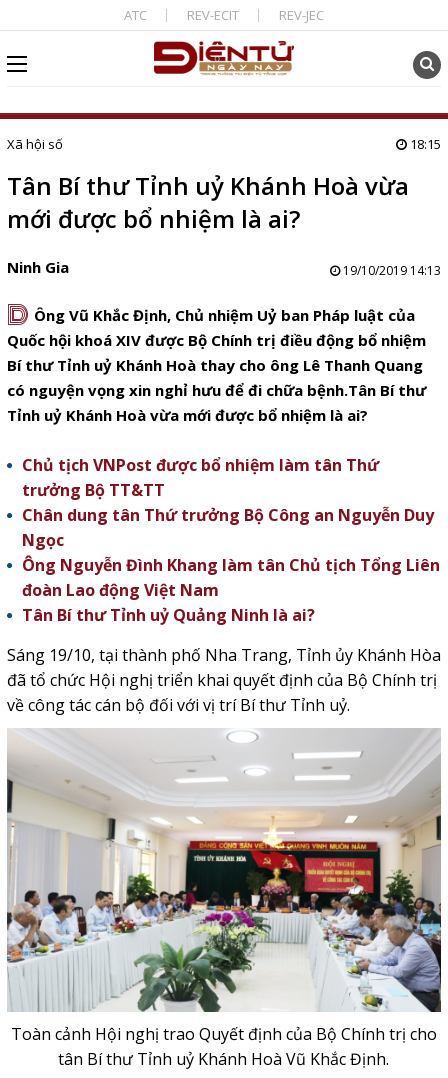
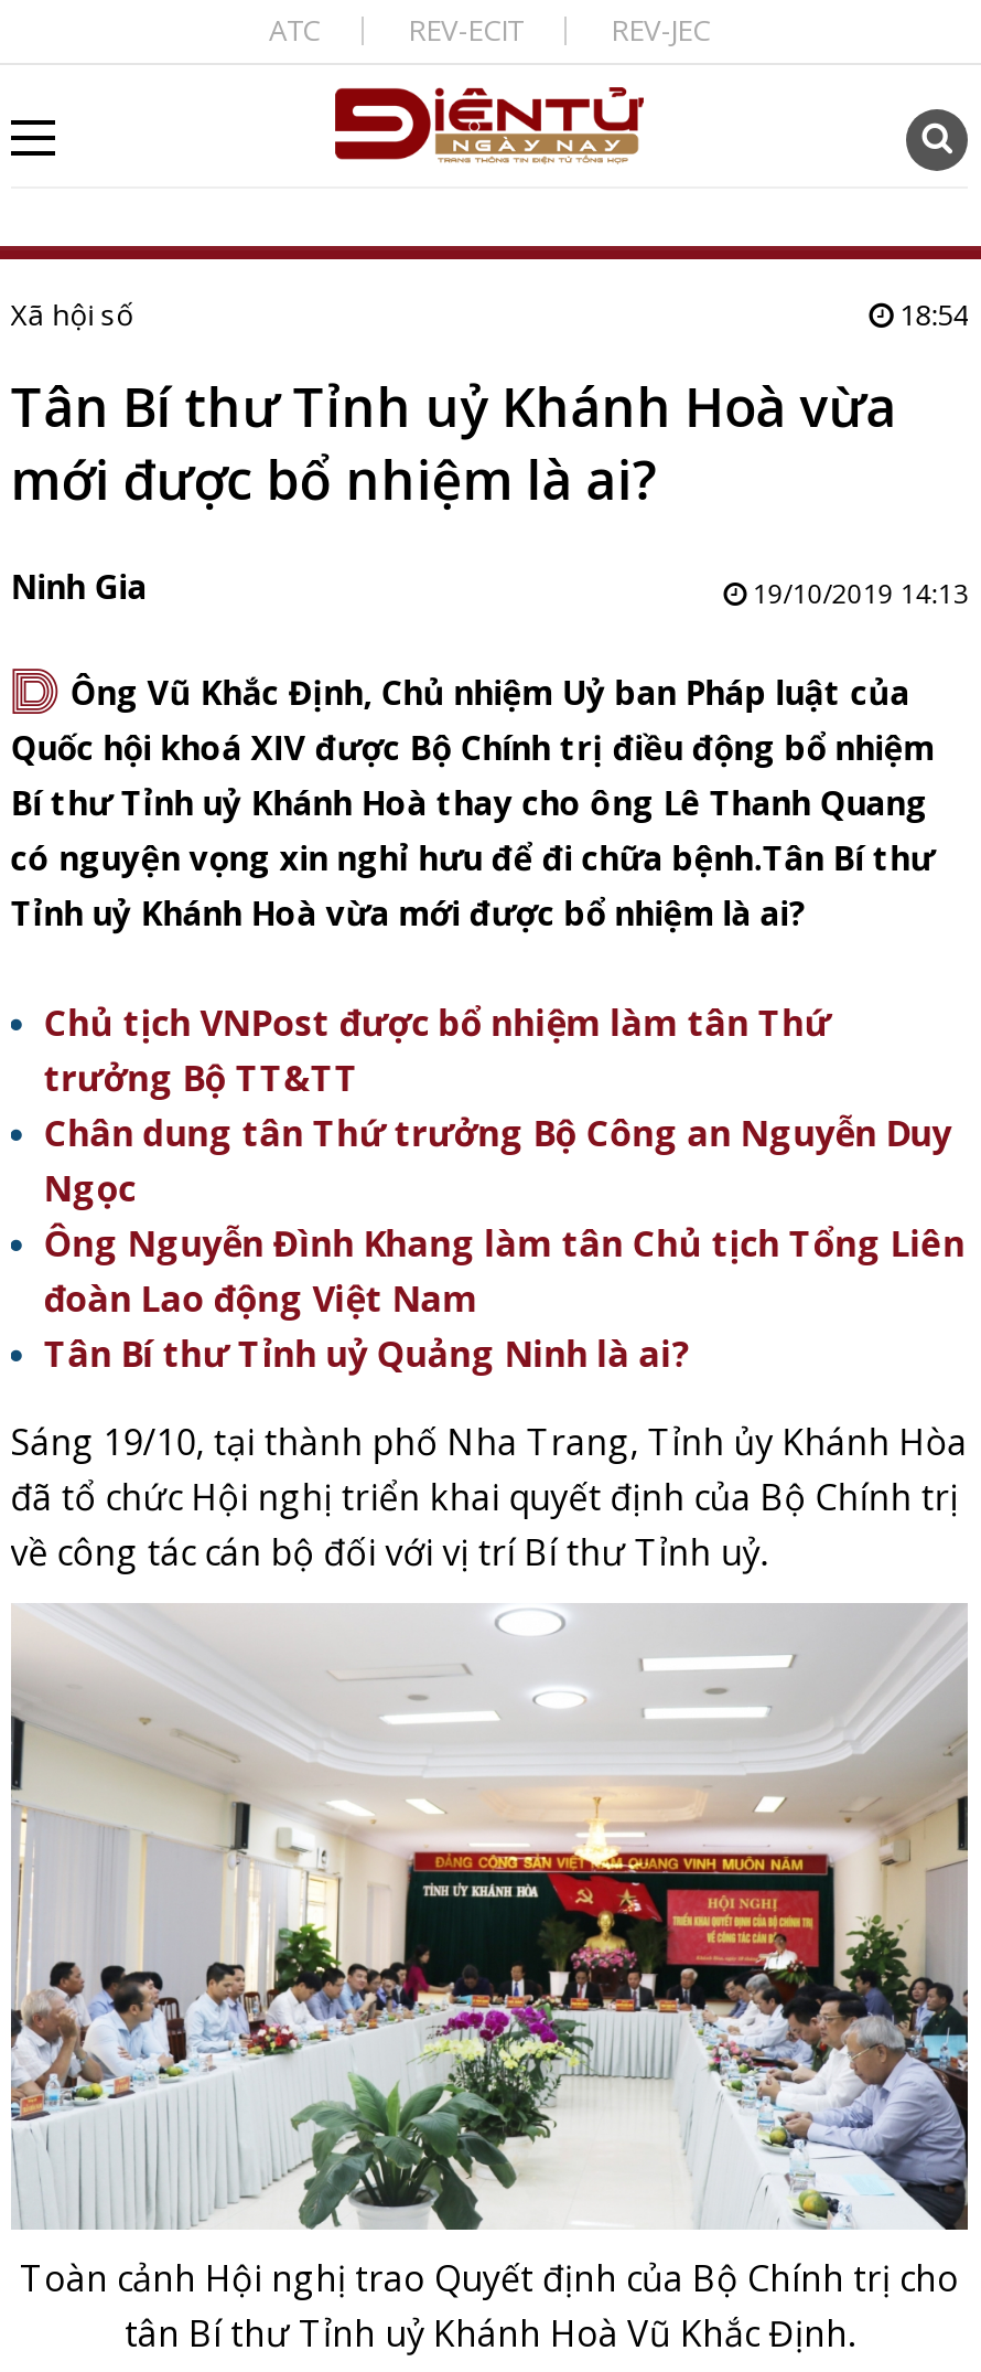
[407,135,441,153] 18:15 -> [893,295,968,334] 18:54

